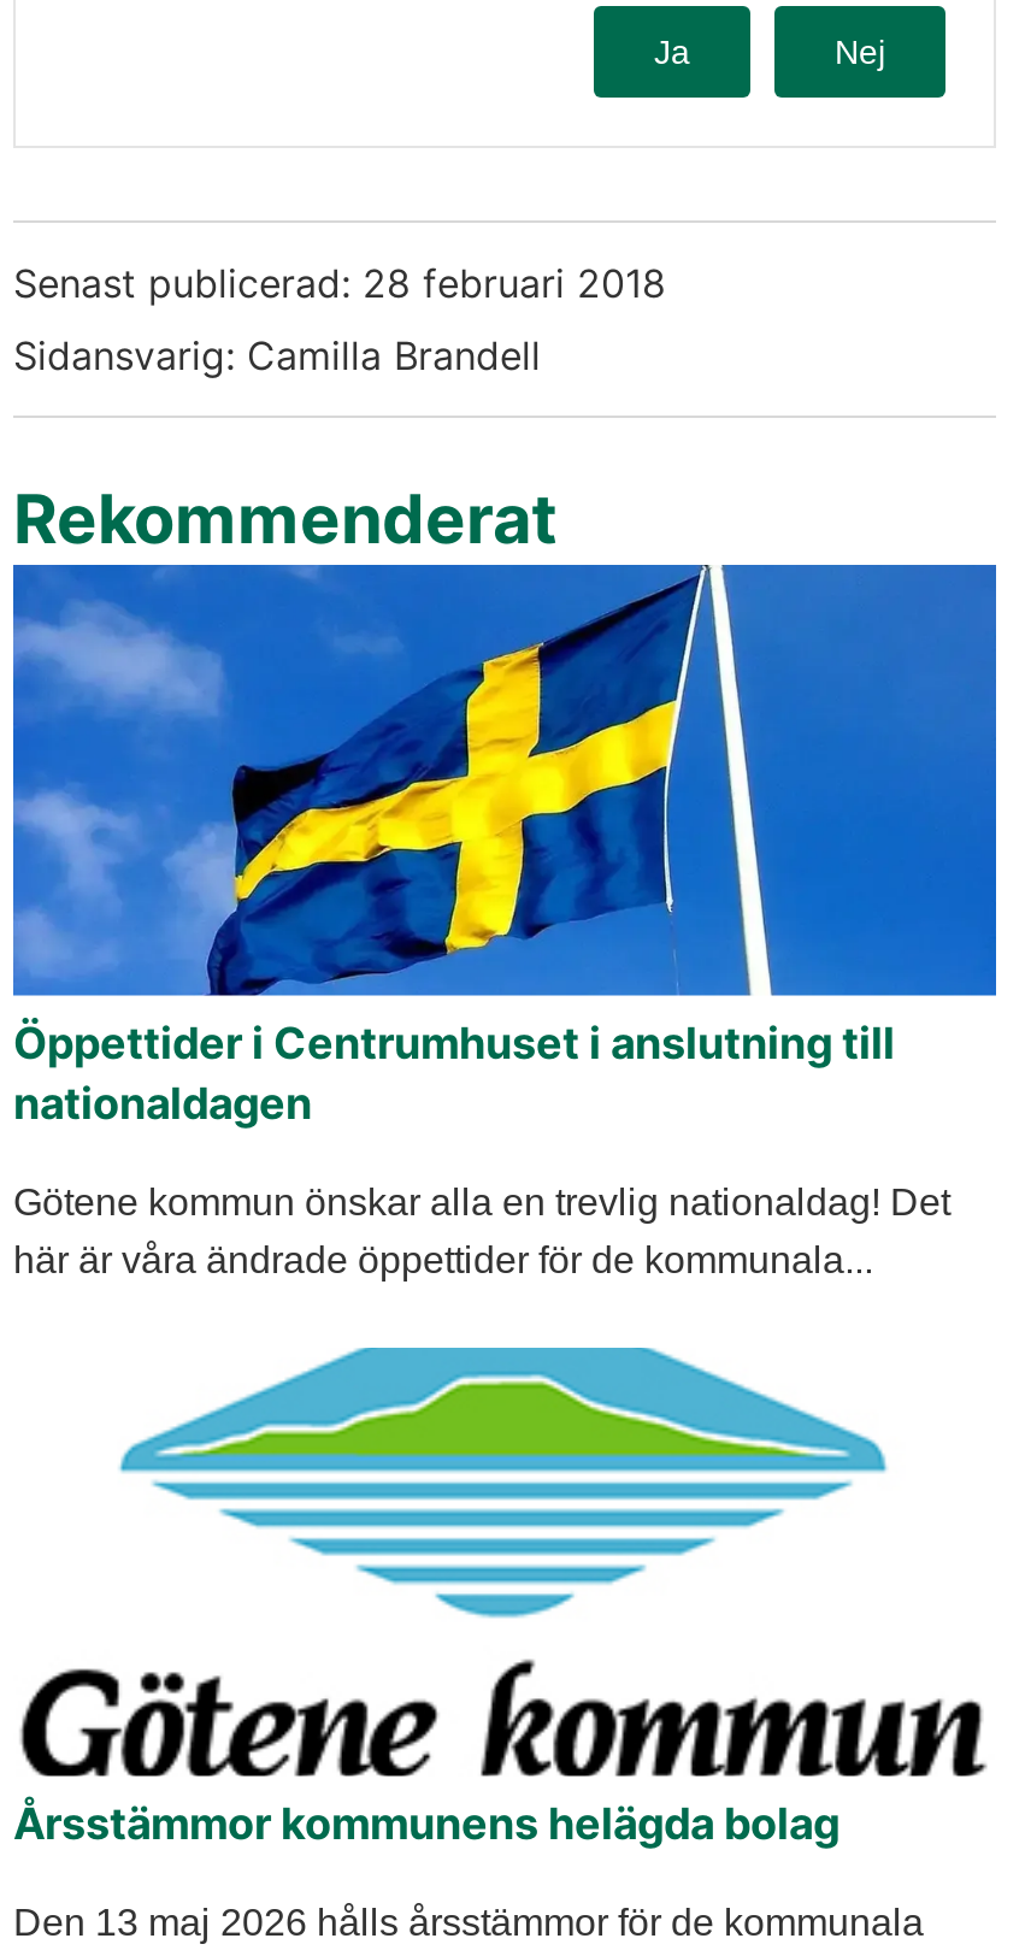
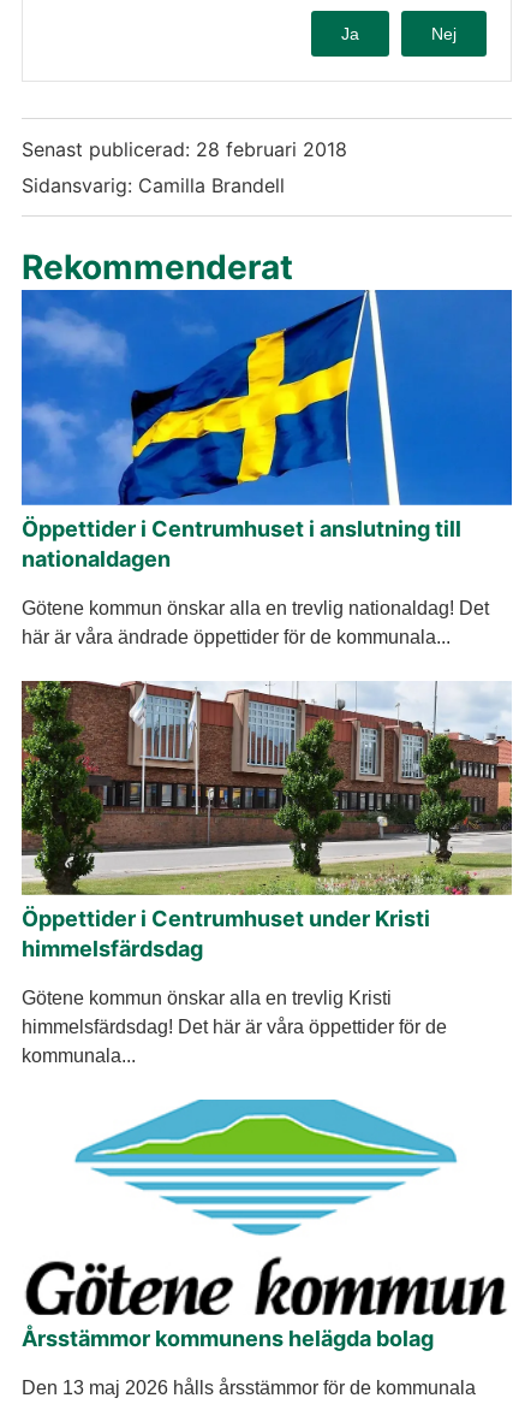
none -> [20,680,513,1066] [image] | Öppettider i Centrumhuset under Kristi | himmelsfärdsdag | Götene kommun önskar alla en trevlig Kristi | himmelsfärdsdag! Det här är våra öppettider för de | kommunala...

